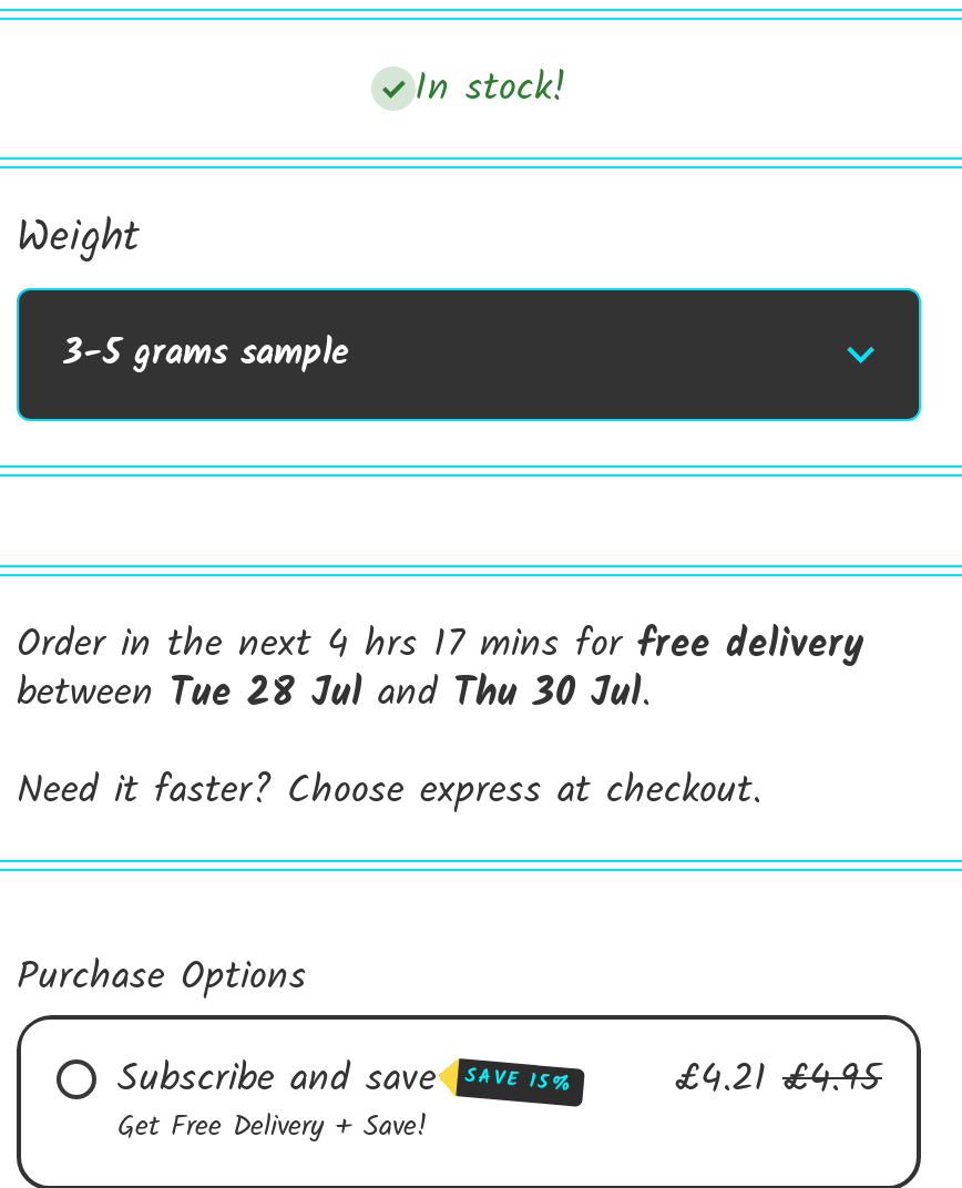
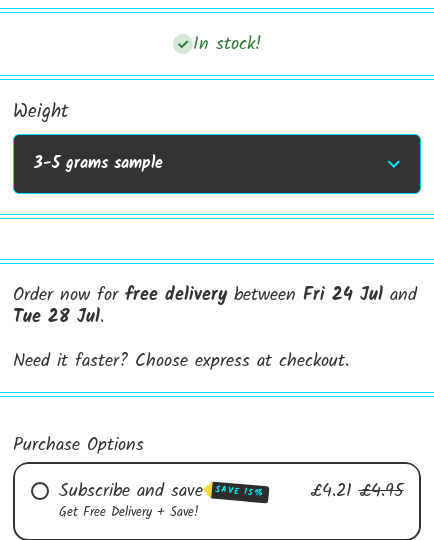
[17,614,863,725] Order in the next 4 hrs 17 mins for free delivery | between Tue 28 Jul and Thu 30 Jul. -> [13,281,417,331] Order now for free delivery between Fri 24 Jul and | Tue 28 Jul.

